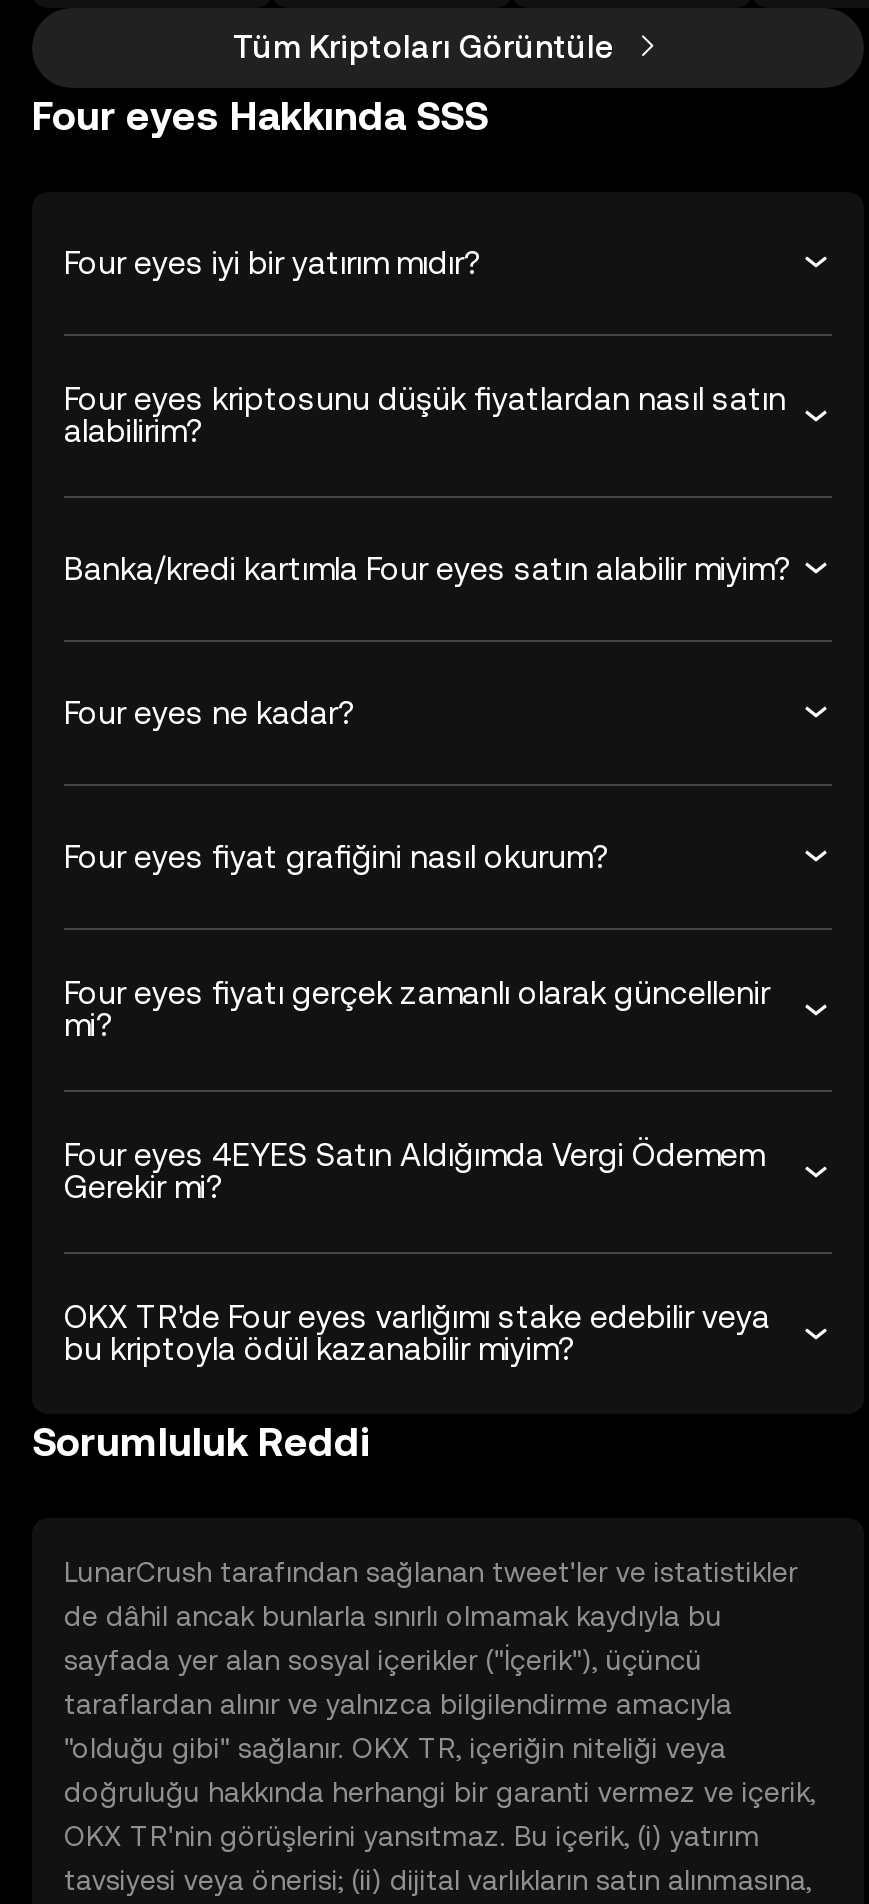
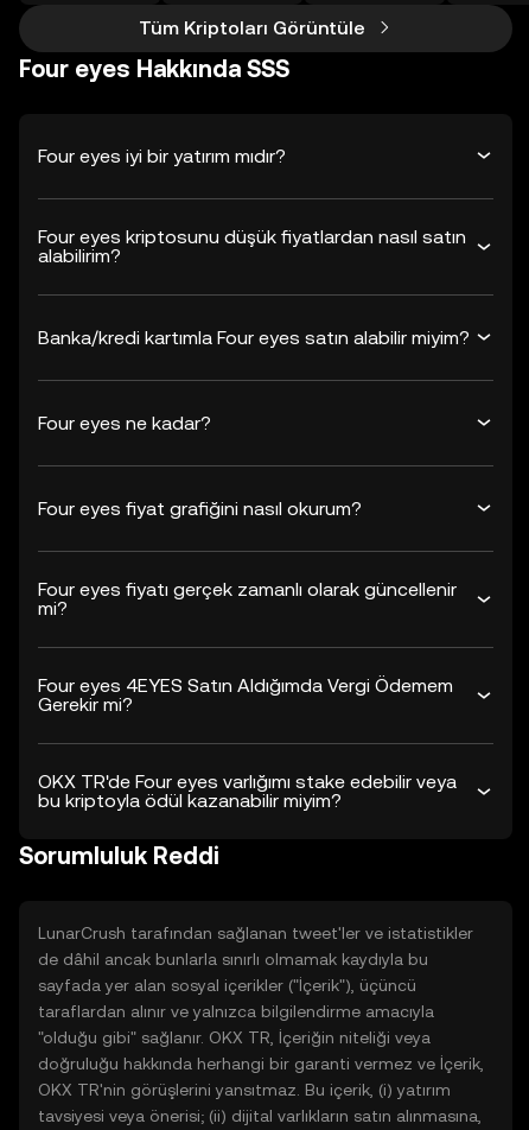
[64,1732,726,1764] "olduğu gibi" sağlanır. OKX TR, içeriğin niteliği veya -> [38,1028,431,1047] "olduğu gibi" sağlanır. OKX TR, İçeriğin niteliği veya
[64,1776,816,1808] doğruluğu hakkında herhangi bir garanti vermez ve içerik, -> [38,1054,484,1073] doğruluğu hakkında herhangi bir garanti vermez ve İçerik,

